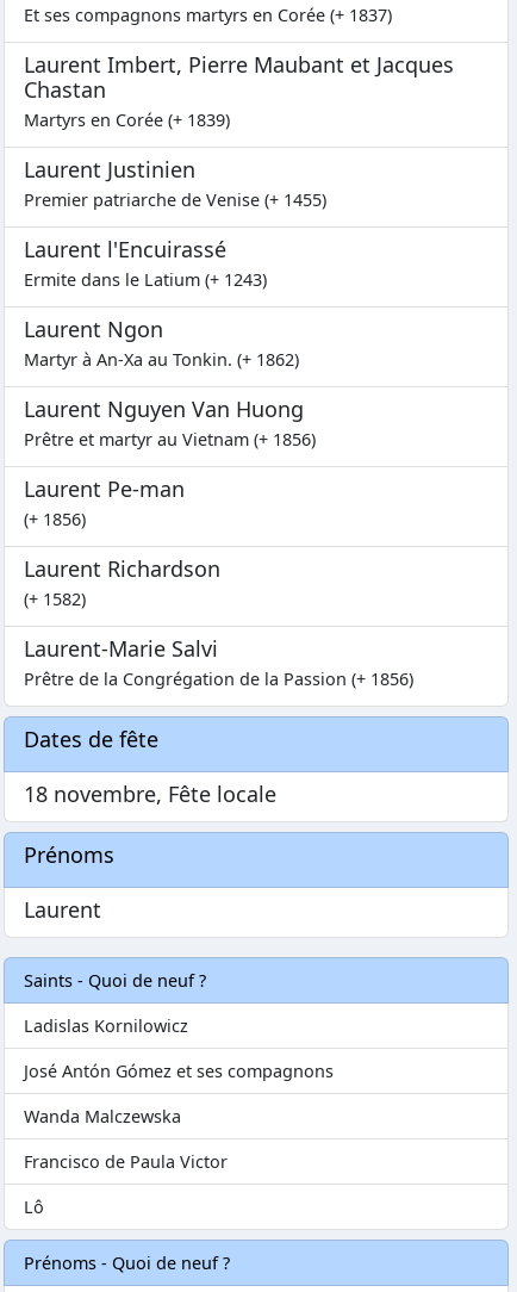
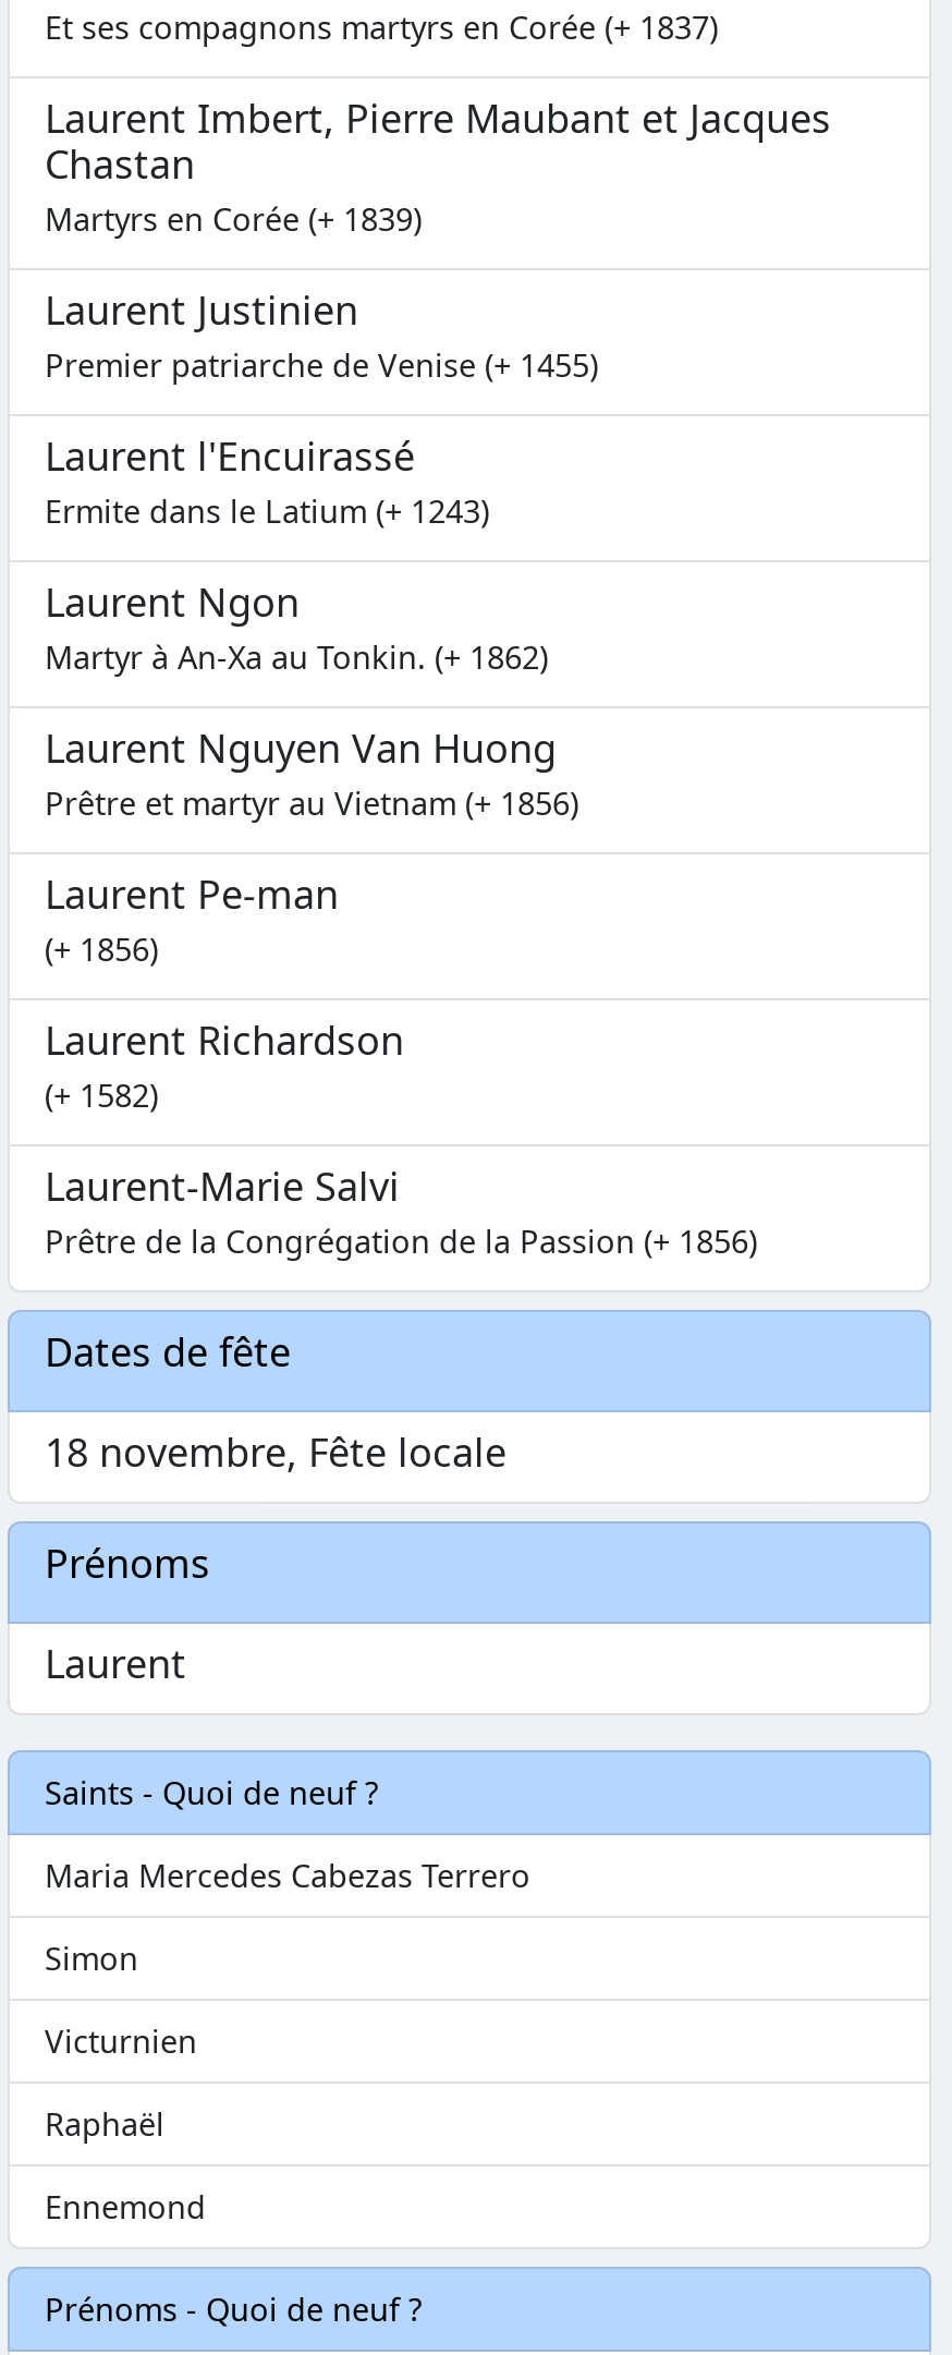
[24,1014,188,1037] Ladislas Kornilowicz -> [45,1855,530,1896] Maria Mercedes Cabezas Terrero
[24,1060,334,1082] José Antón Gómez et ses compagnons -> [45,1938,138,1979] Simon
[24,1105,181,1128] Wanda Malczewska -> [45,2020,197,2062] Victurnien
[24,1150,228,1173] Francisco de Paula Victor -> [45,2103,164,2145] Raphaël
[24,1195,44,1218] Lô -> [45,2186,206,2227] Ennemond

